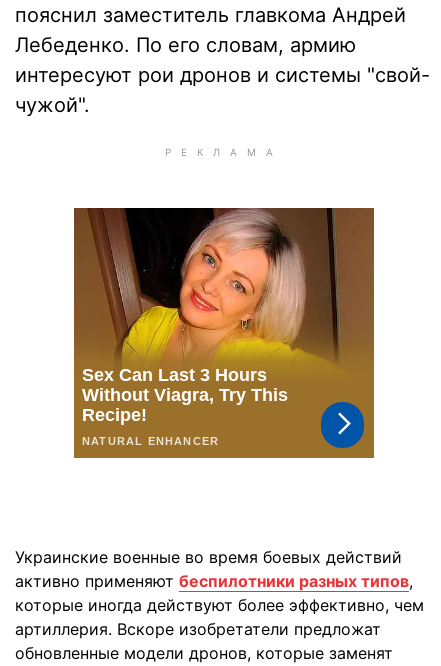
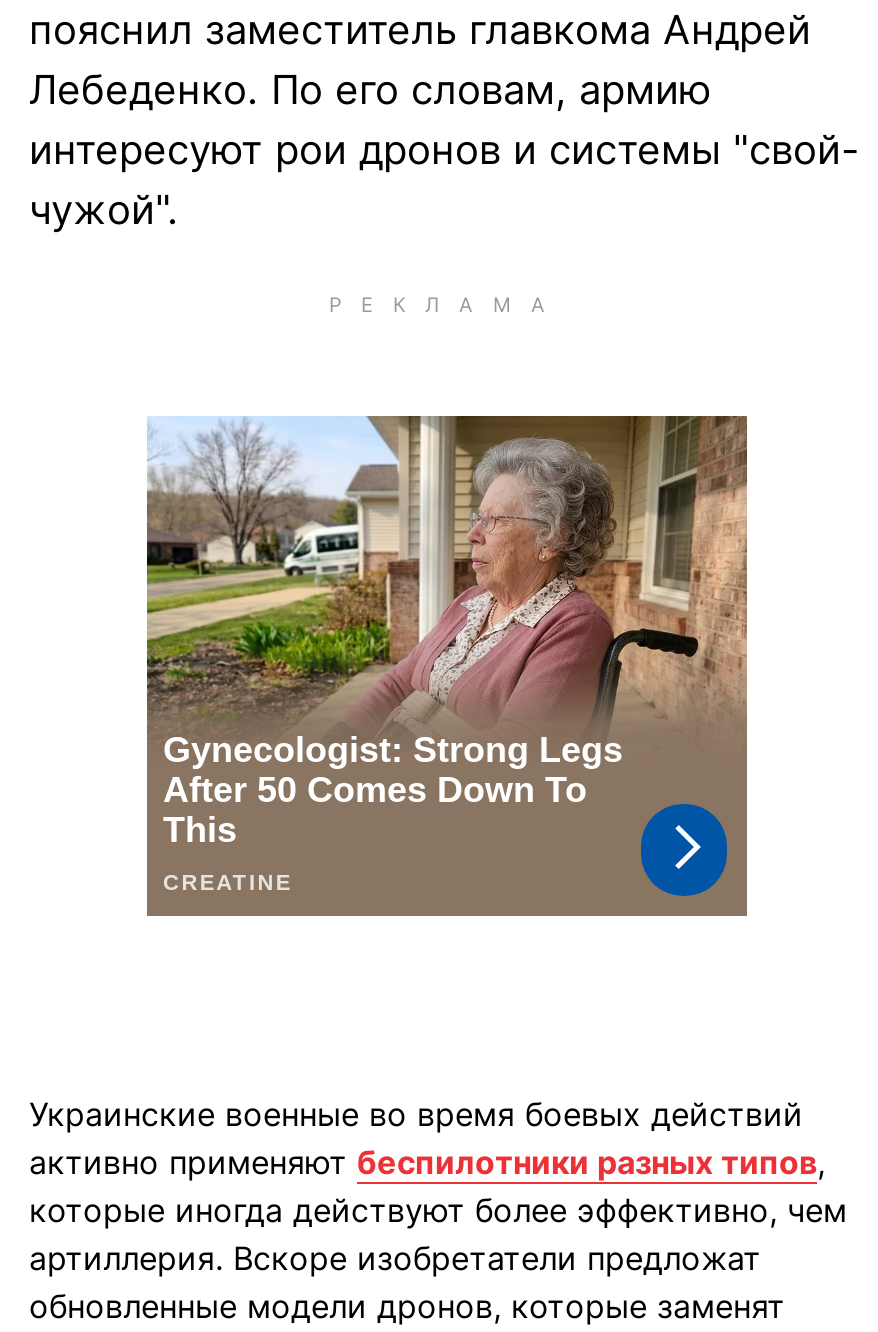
[73,207,374,458] [image] -> [145,414,747,916] [image]

